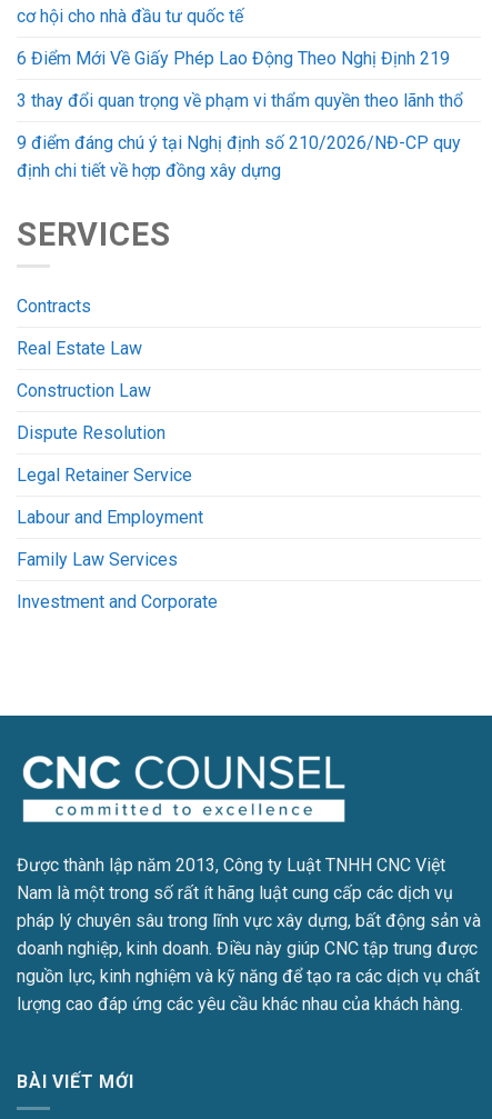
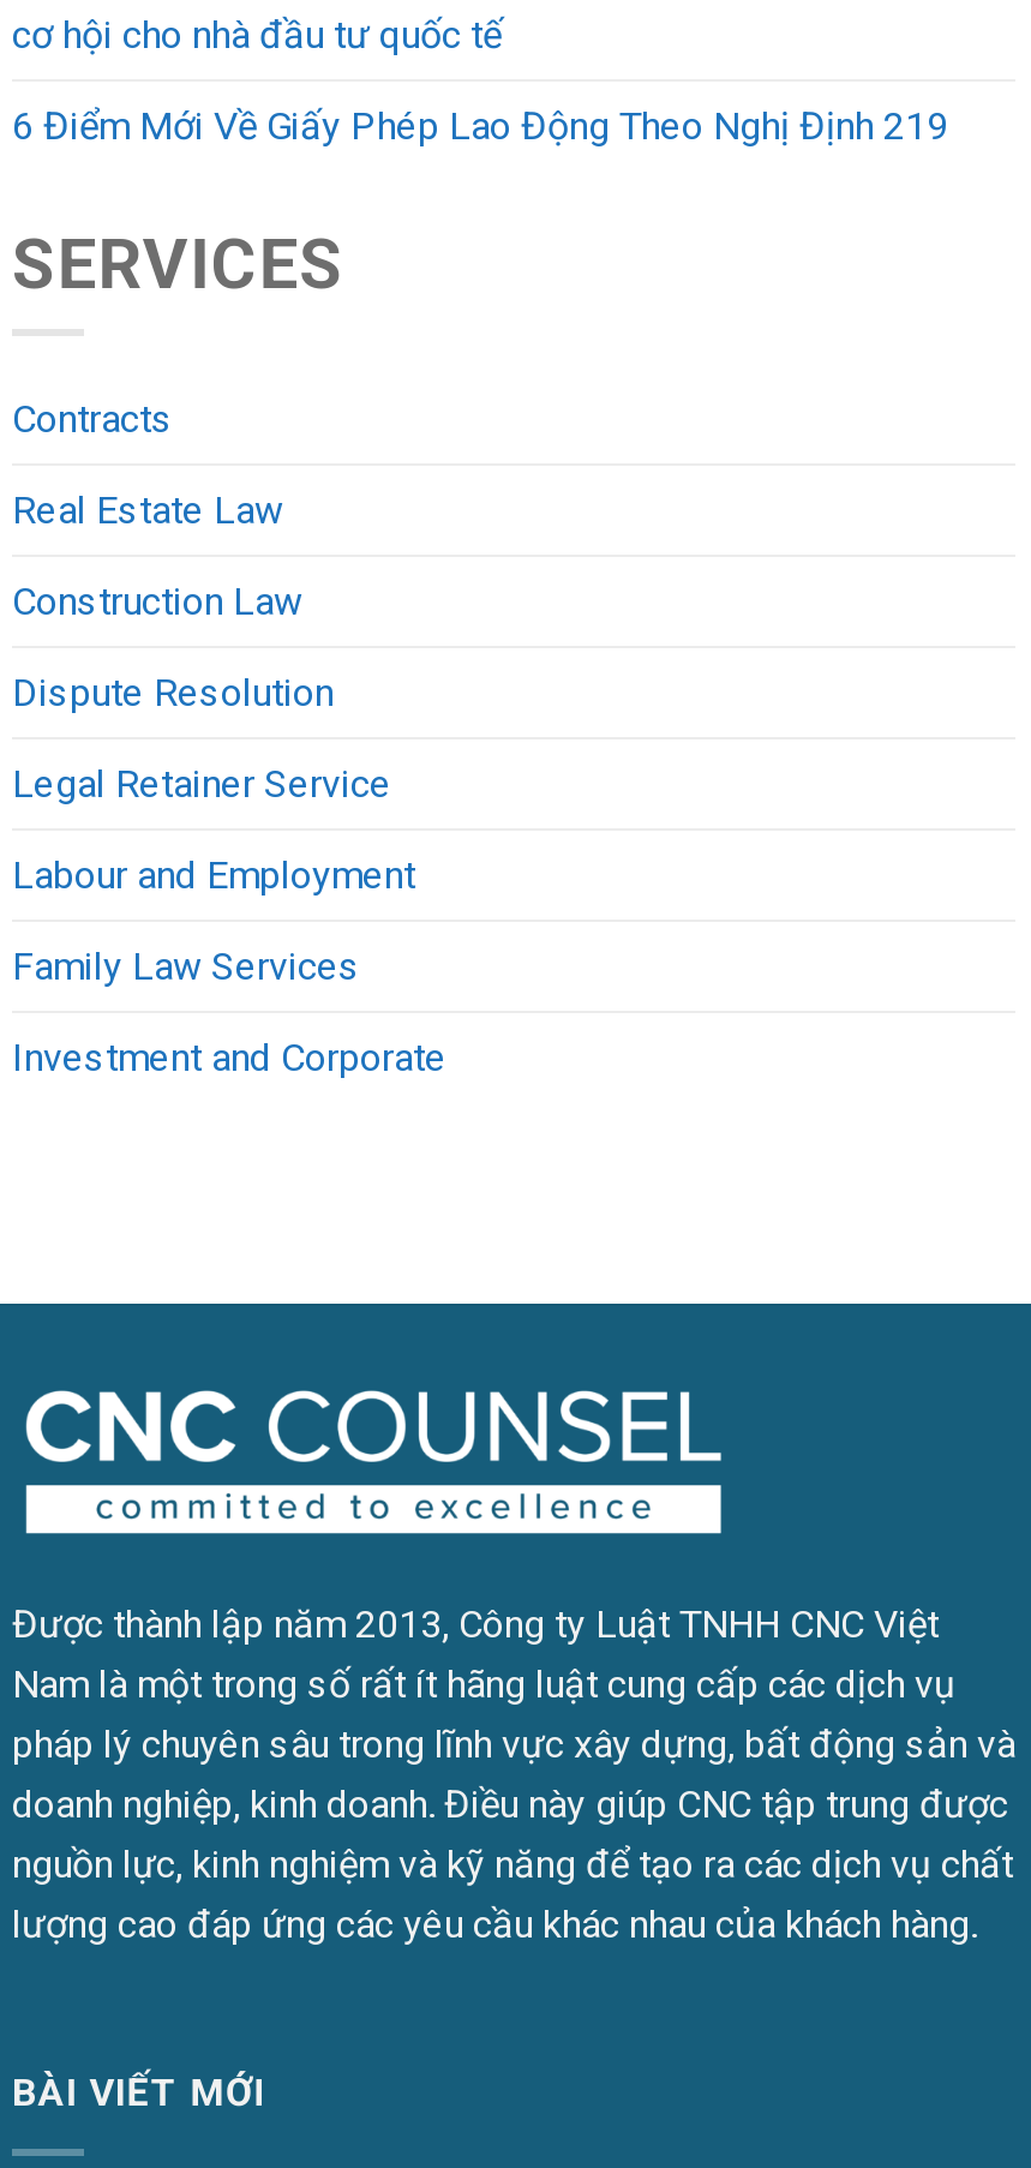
[17,90,463,181] 3 thay đổi quan trọng về phạm vi thẩm quyền theo lãnh thổ | 9 điểm đáng chú ý tại Nghị định số 210/2026/NĐ-CP quy | định chi tiết về hợp đồng xây dựng -> none

